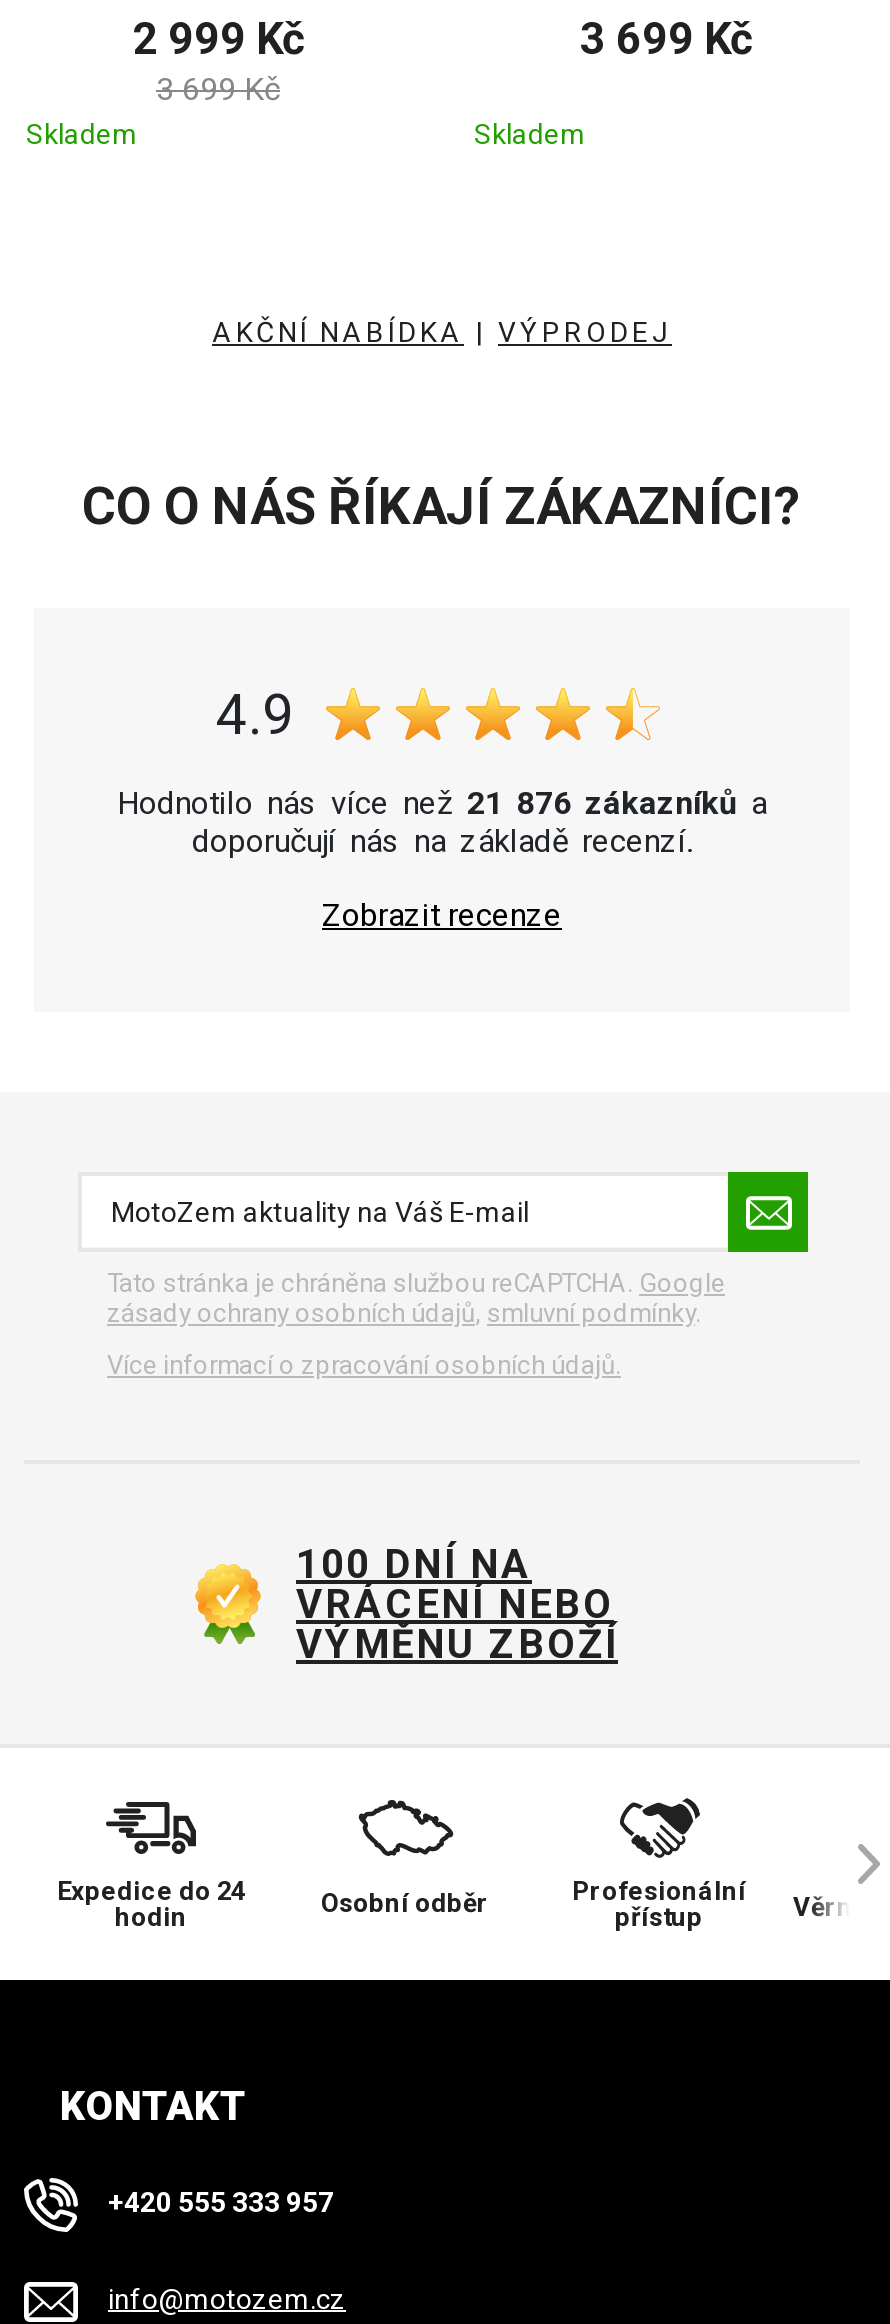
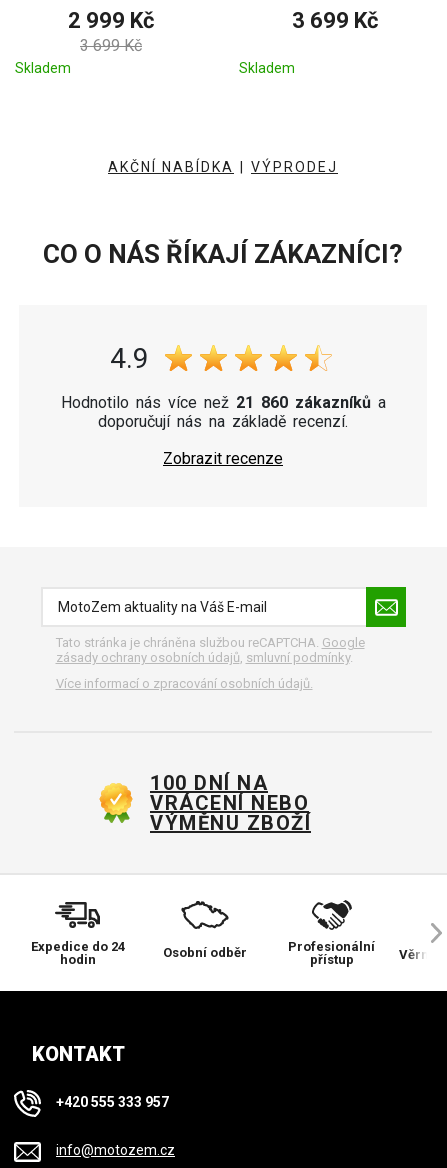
[117,783,767,821] Hodnotilo nás více než 21 876 zákazníků a -> [60,393,385,412] Hodnotilo nás více než 21 860 zákazníků a

